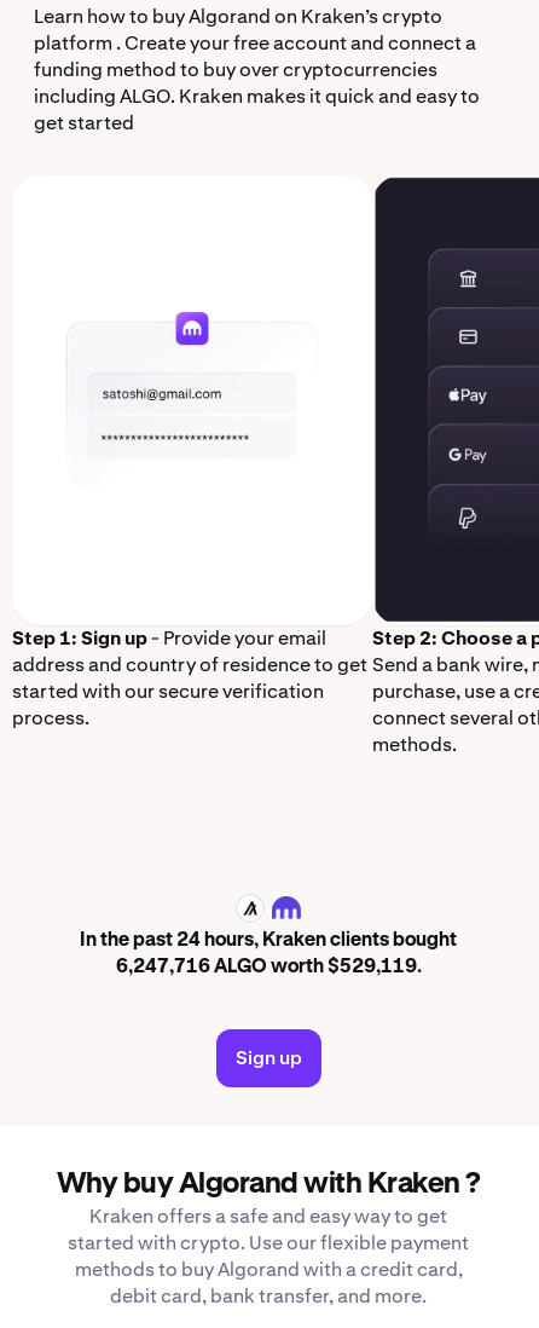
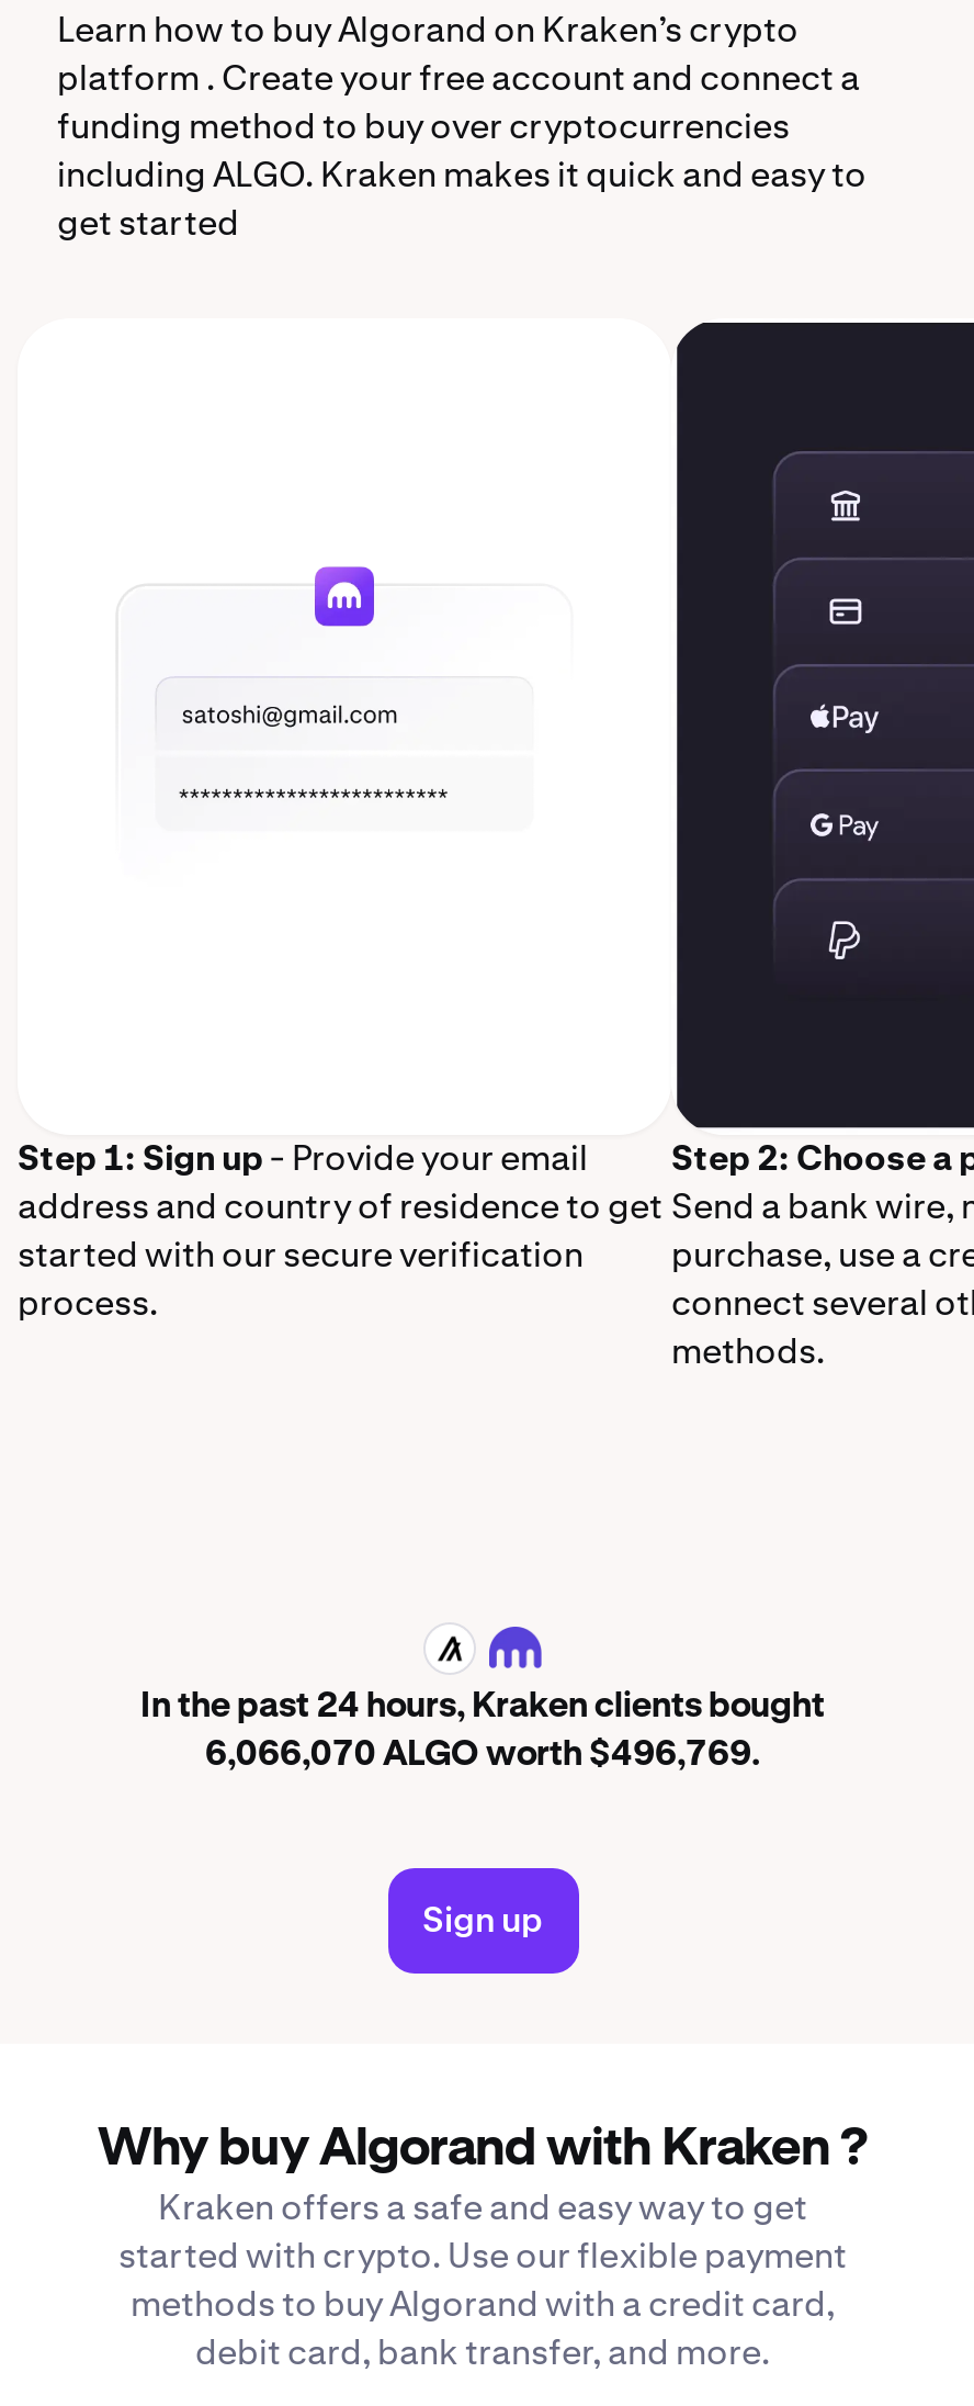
[115,958,421,978] 6,247,716 ALGO worth $529,119. -> [205,1739,760,1774] 6,066,070 ALGO worth $496,769.

